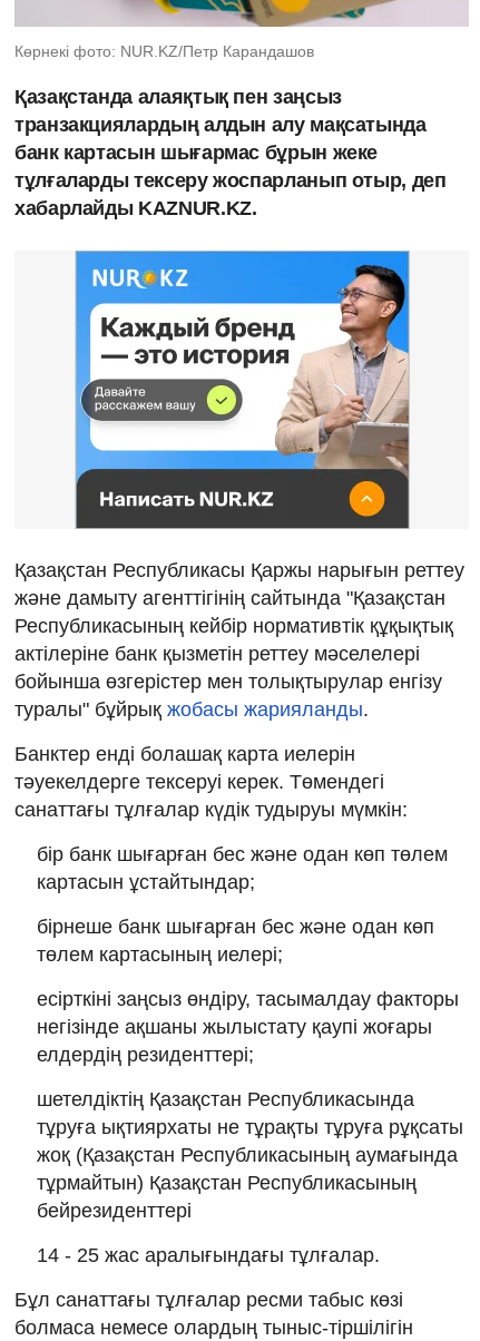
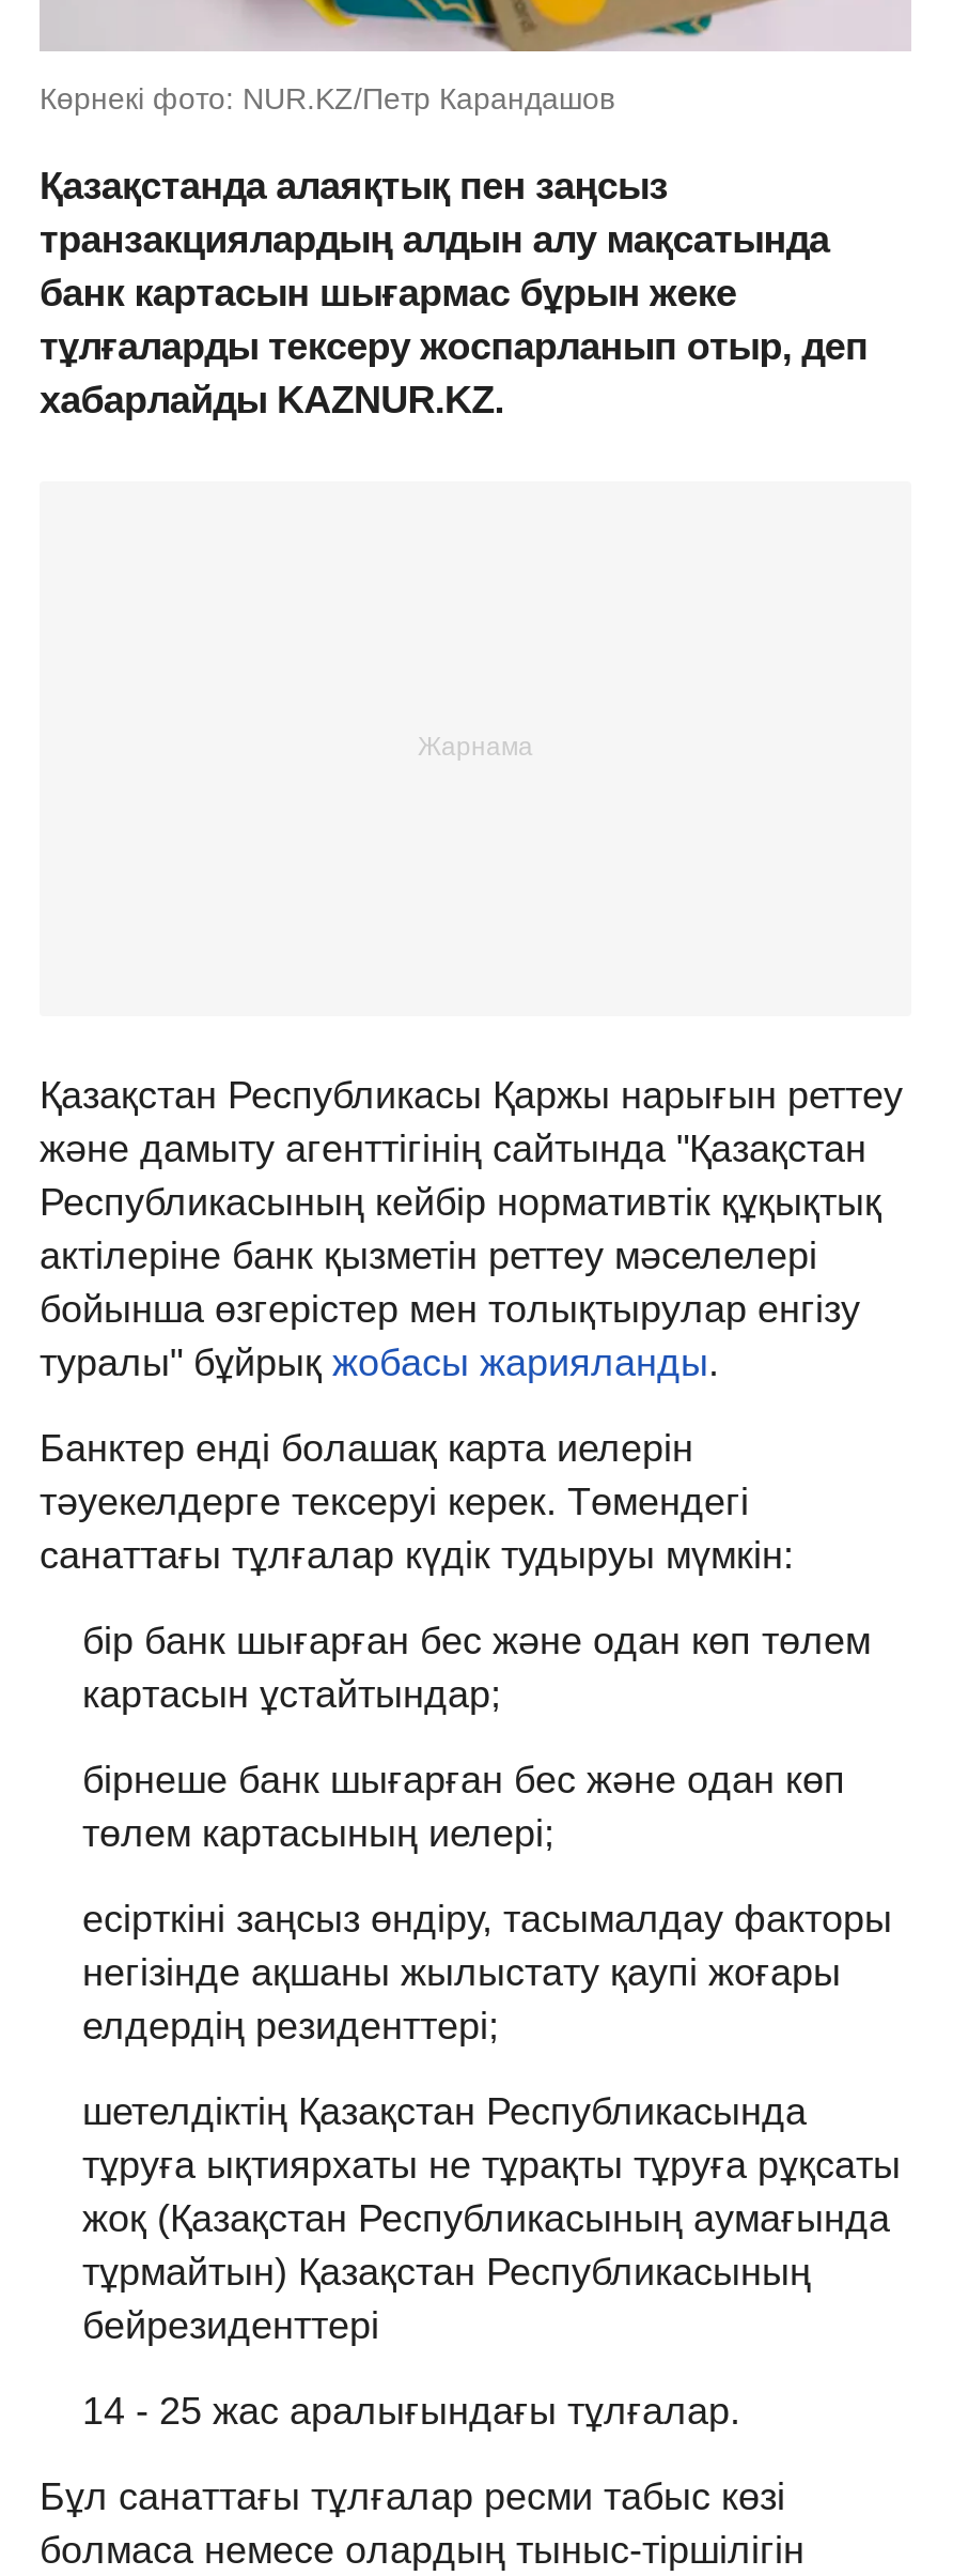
[75,249,410,530] [image] -> none

